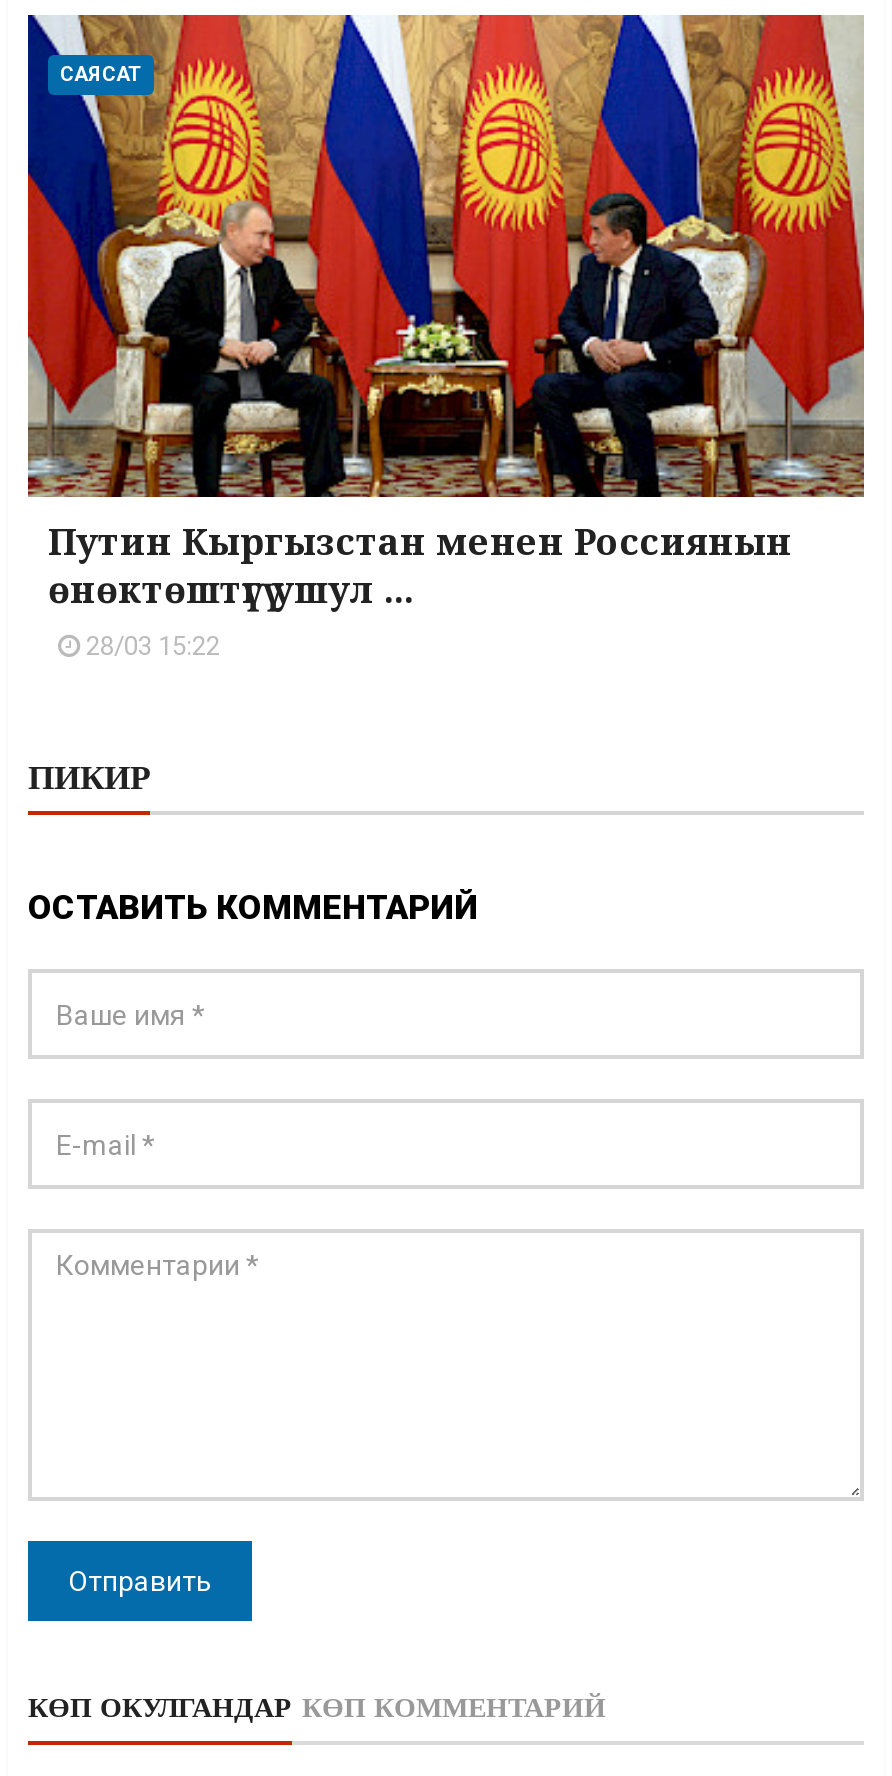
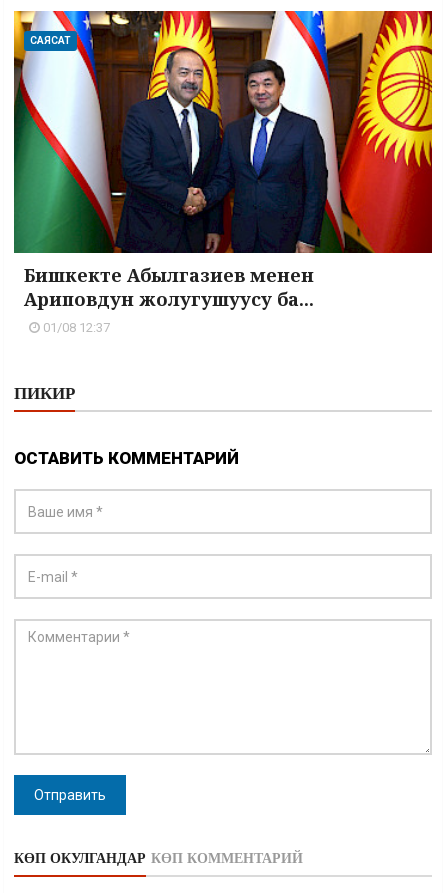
[26,12,866,662] [image] | Путин Кыргызстан менен Россиянын | өнөктөштүгү ушул ... | 28/03 15:22 -> [13,10,433,335] [image] | Бишкекте Абылгазиев менен | Ариповдун жолугушуусу ба... | 01/08 12:37

